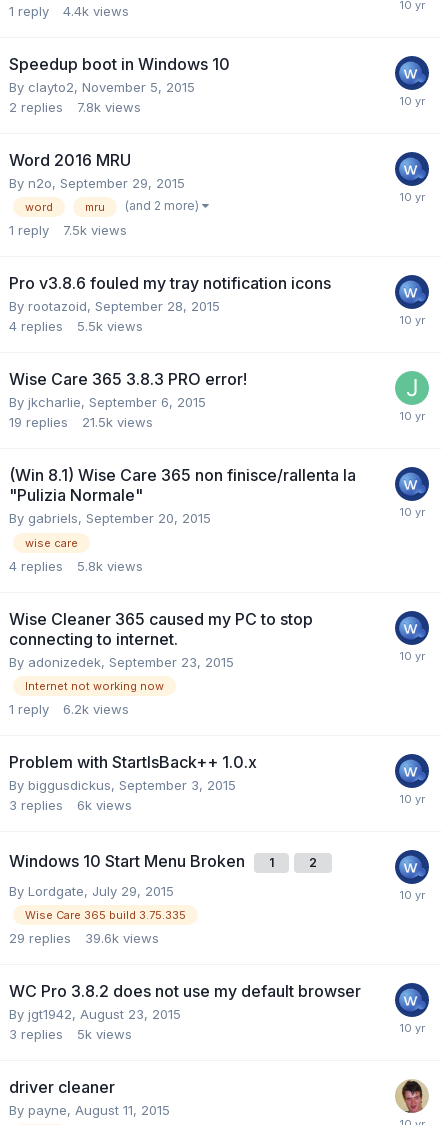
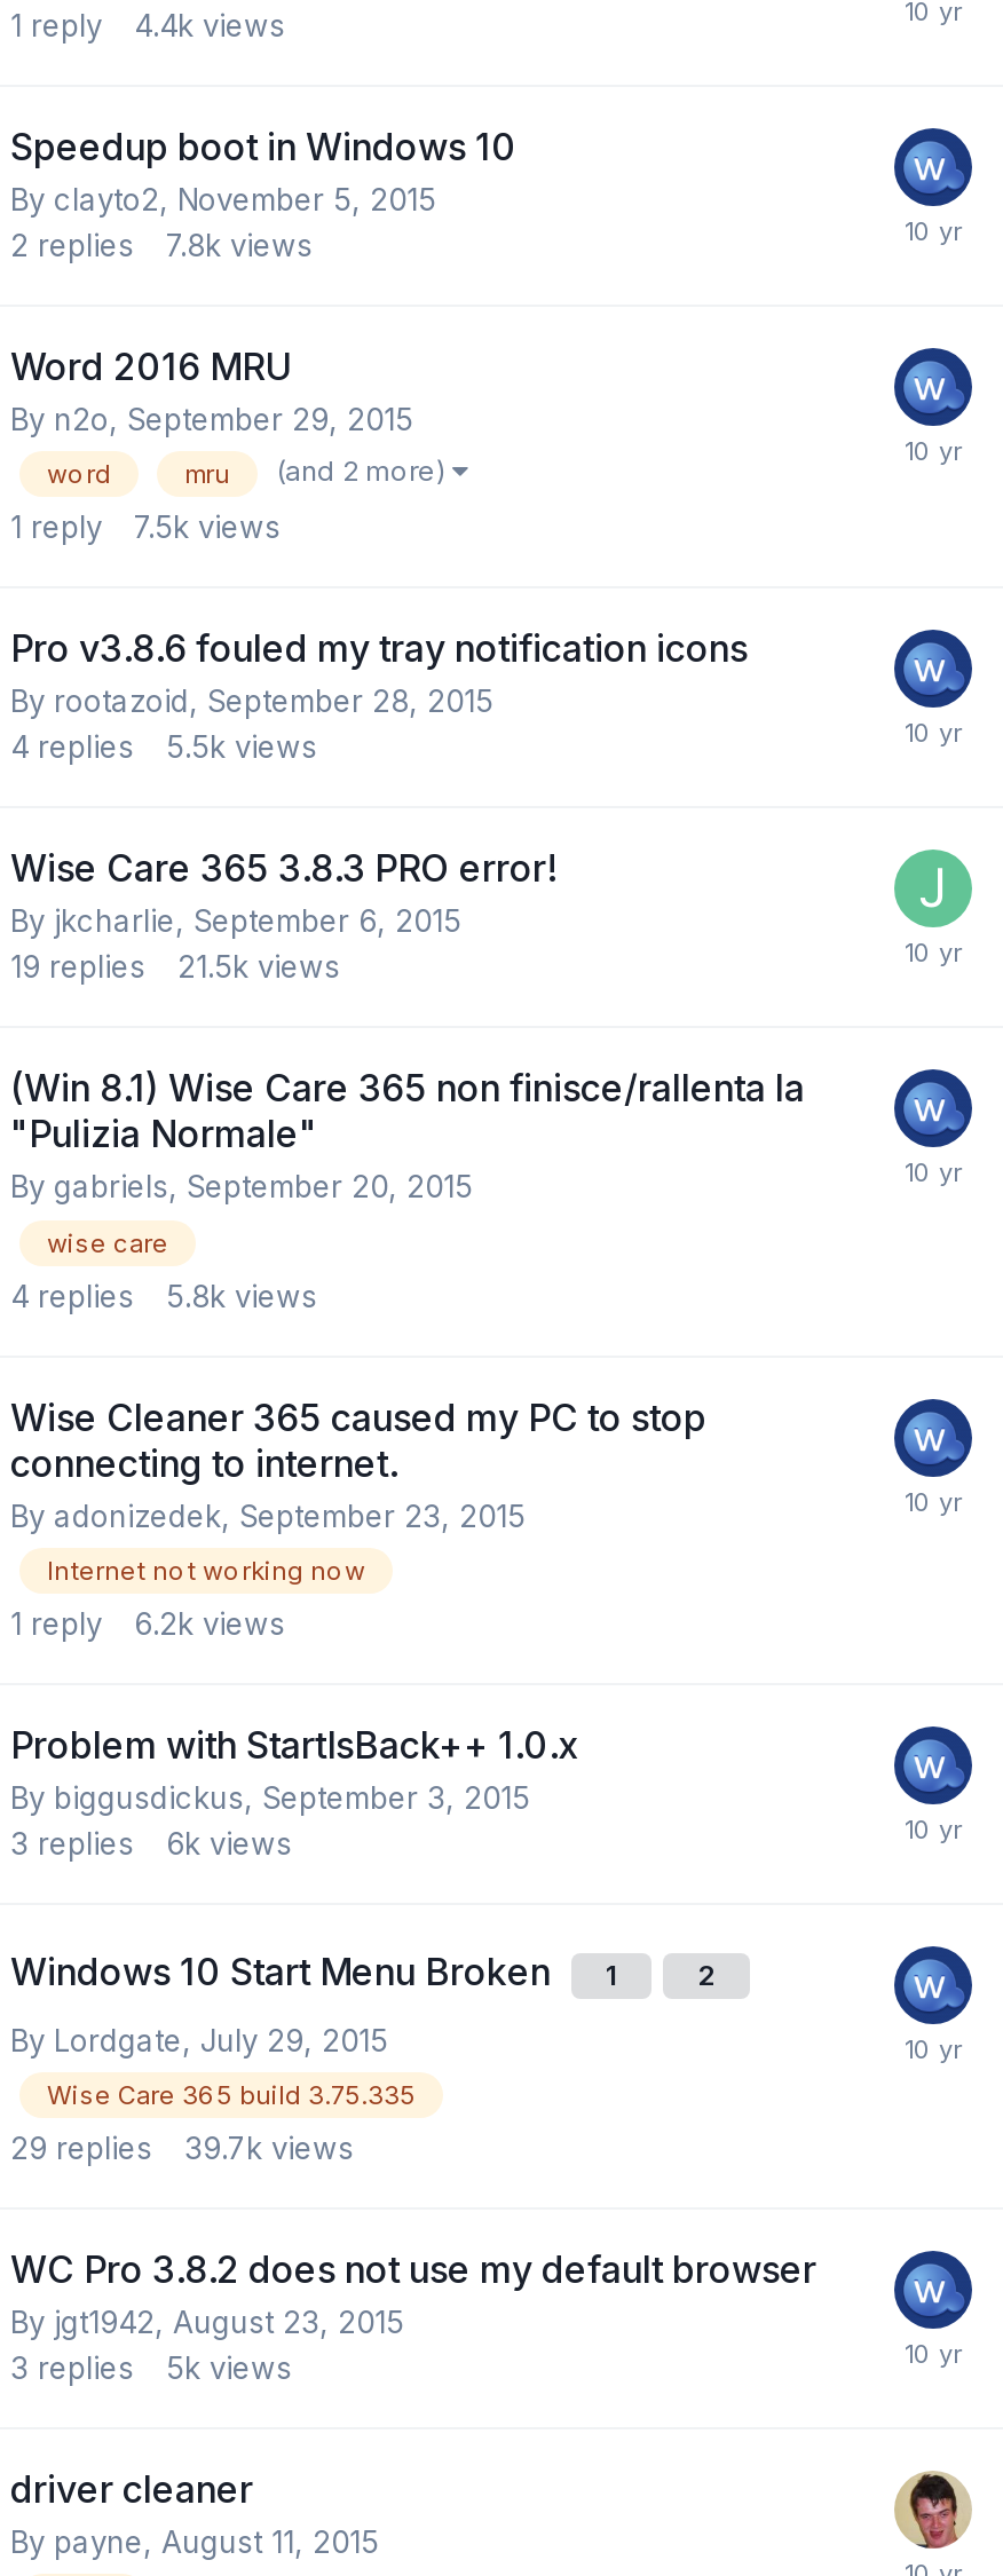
[9,930,159,946] 29 replies 39.6k views -> [10,2129,354,2166] 29 replies 39.7k views

